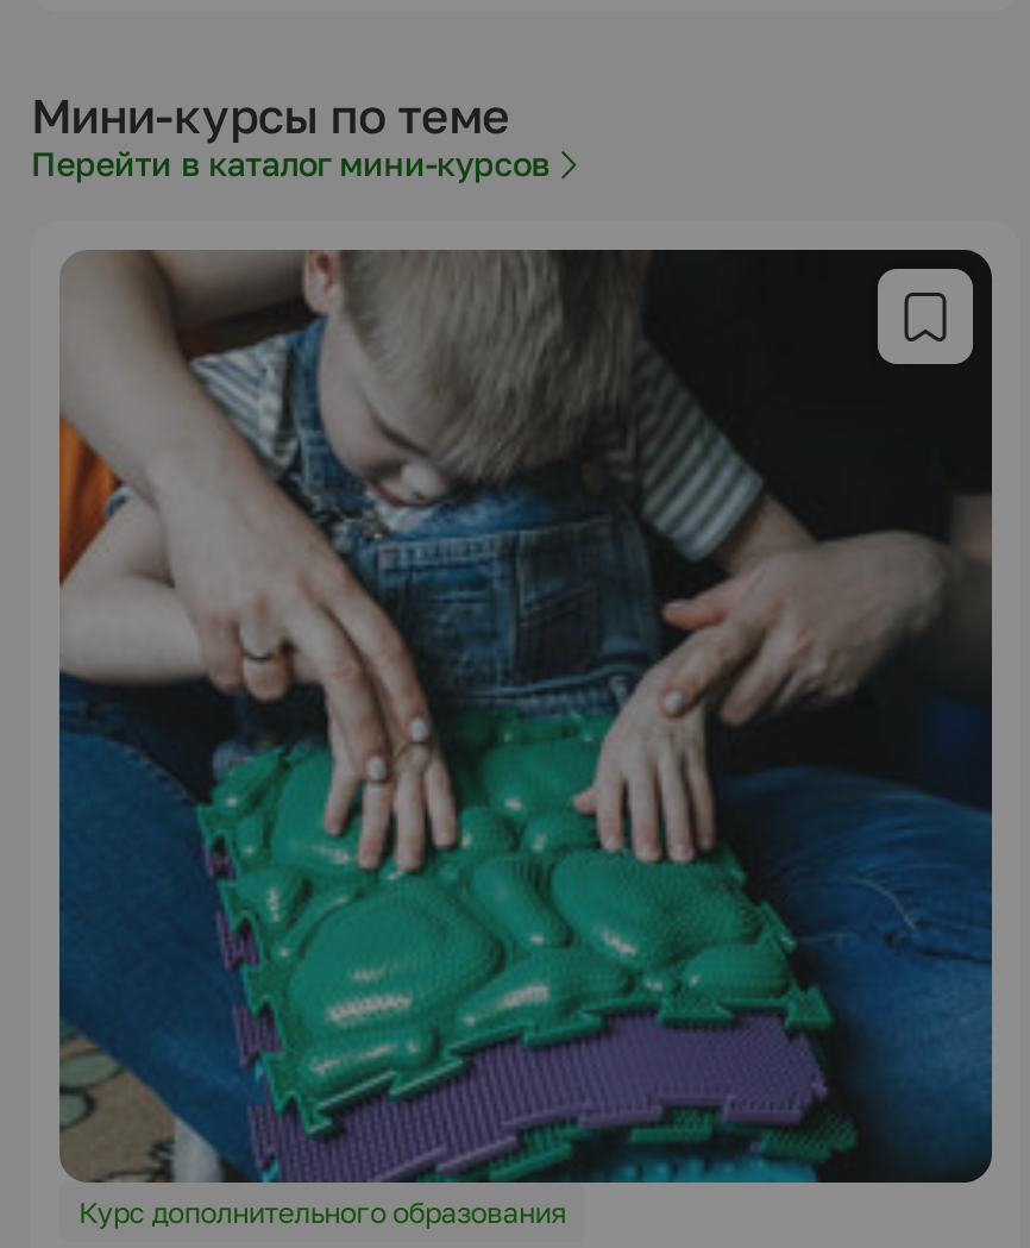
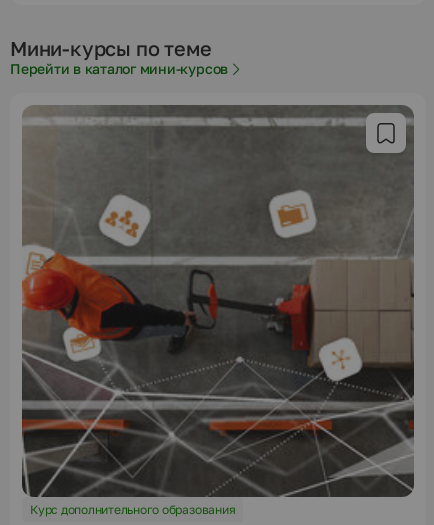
[57,247,994,1185] [image] -> [21,104,415,498] [image]

